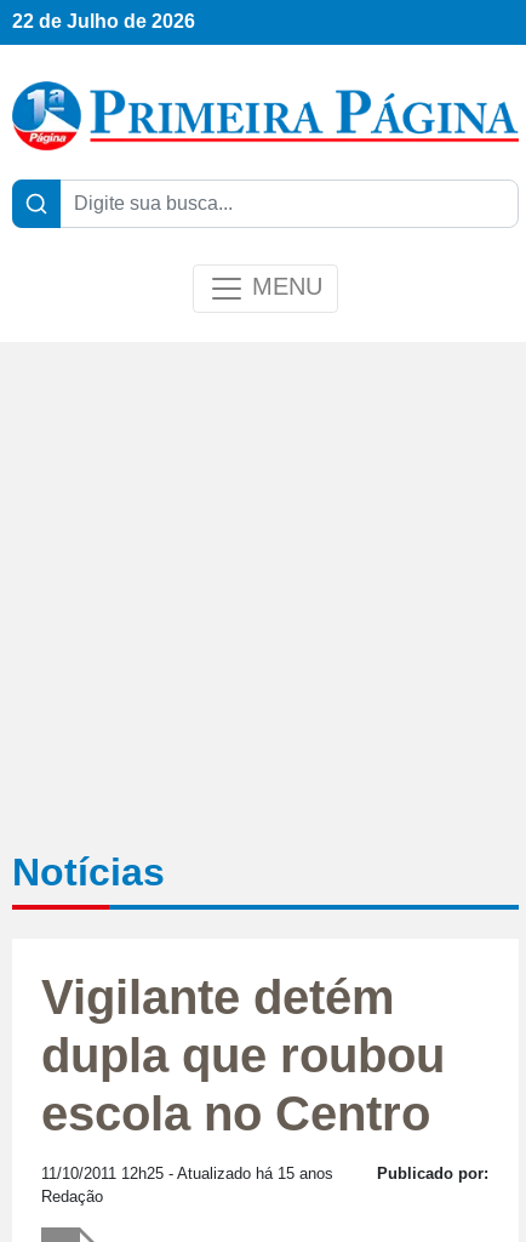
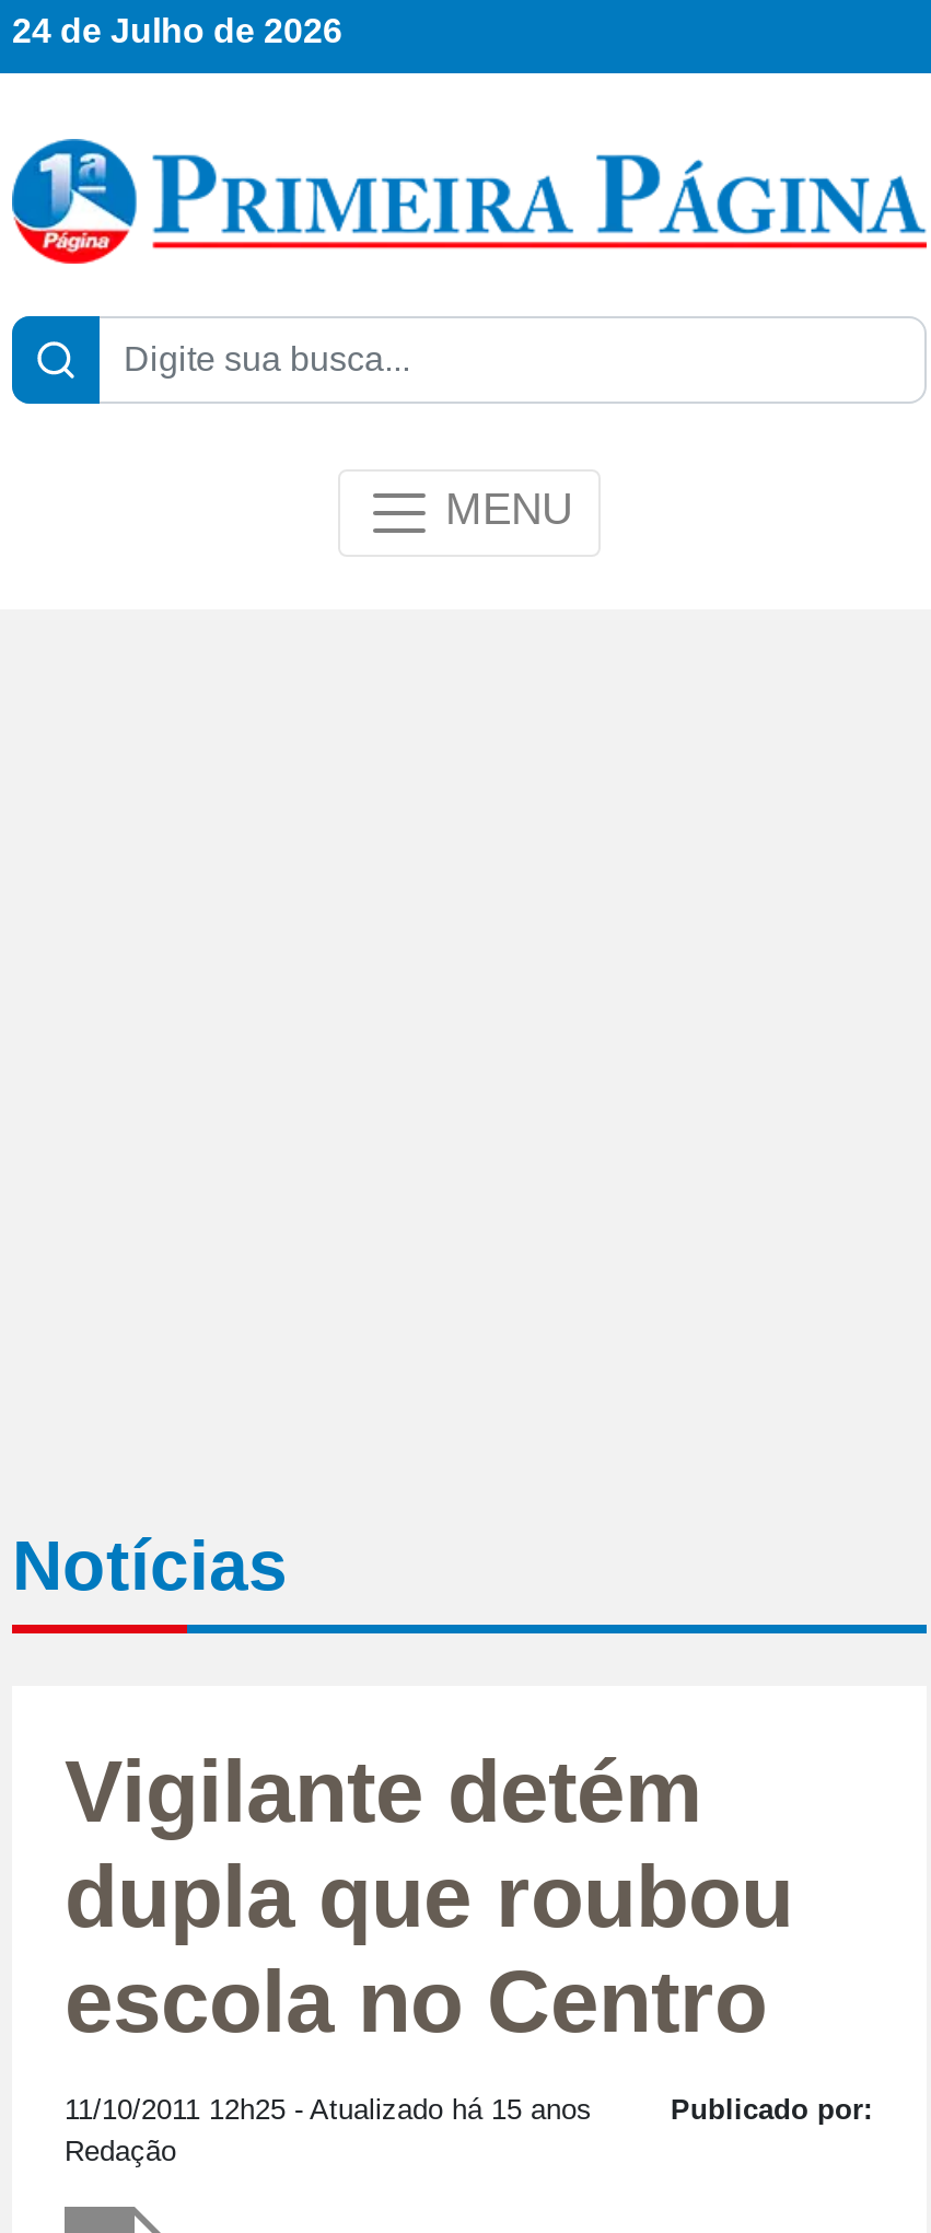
[12,11,195,32] 22 de Julho de 2026 -> [12,13,342,50] 24 de Julho de 2026

